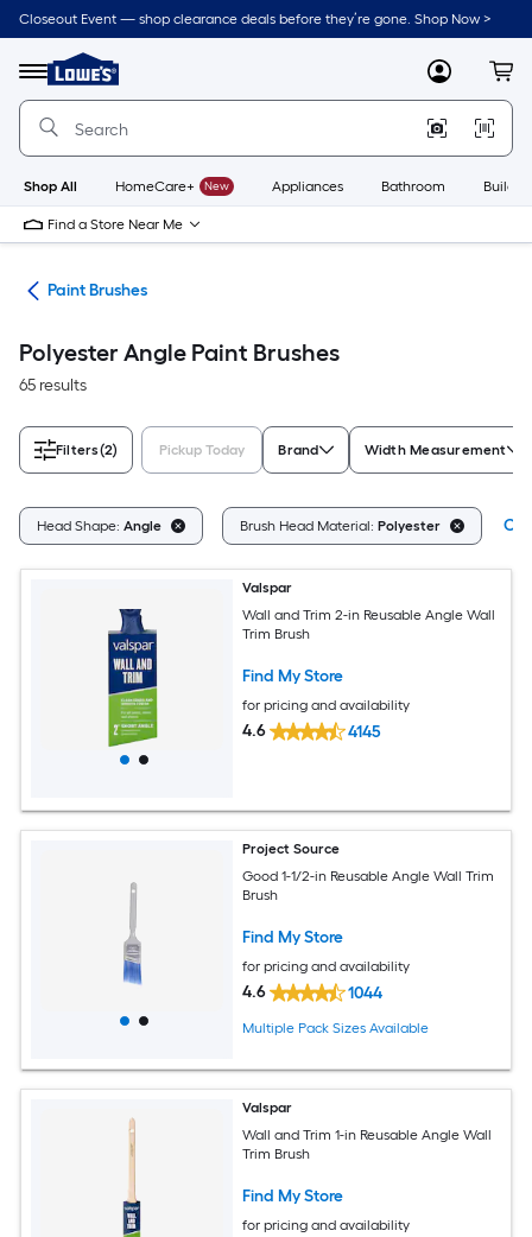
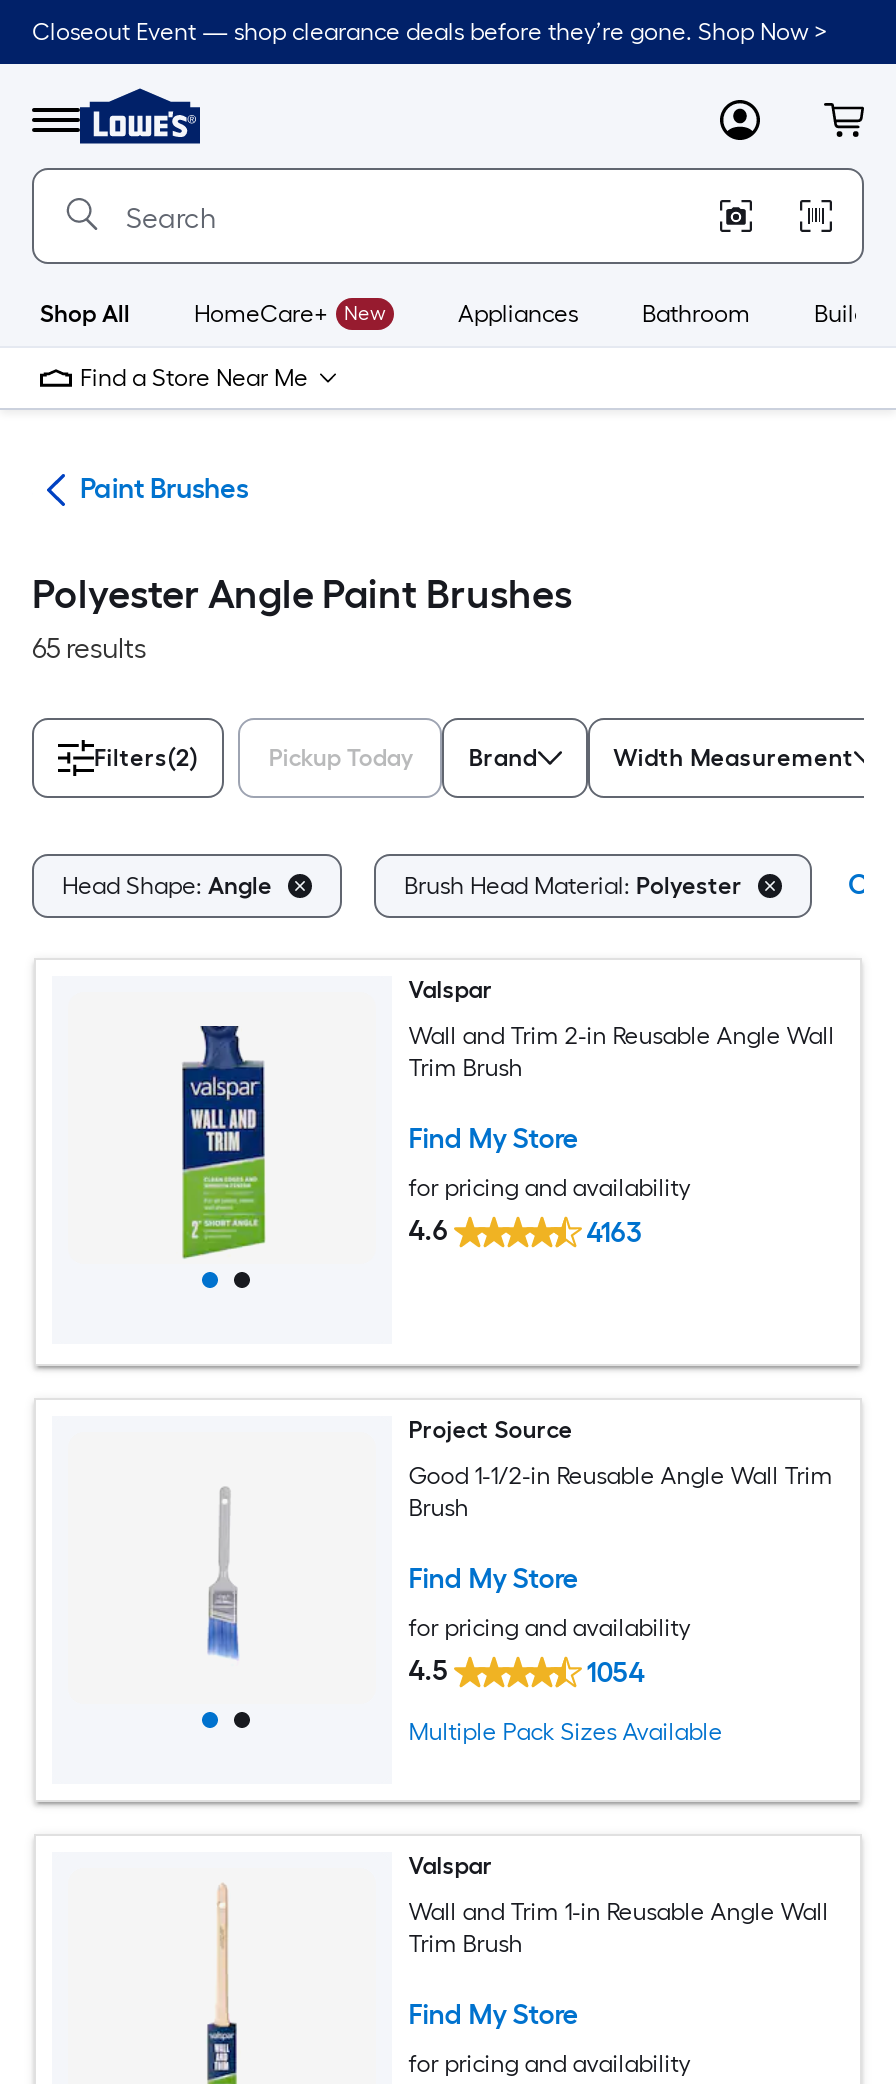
[348,722,381,742] 4145 -> [586,1217,642,1251] 4163
[242,982,266,1002] 4.6 -> [408,1655,448,1689] 4.5
[348,983,383,1004] 1044 -> [586,1657,644,1691] 1054

